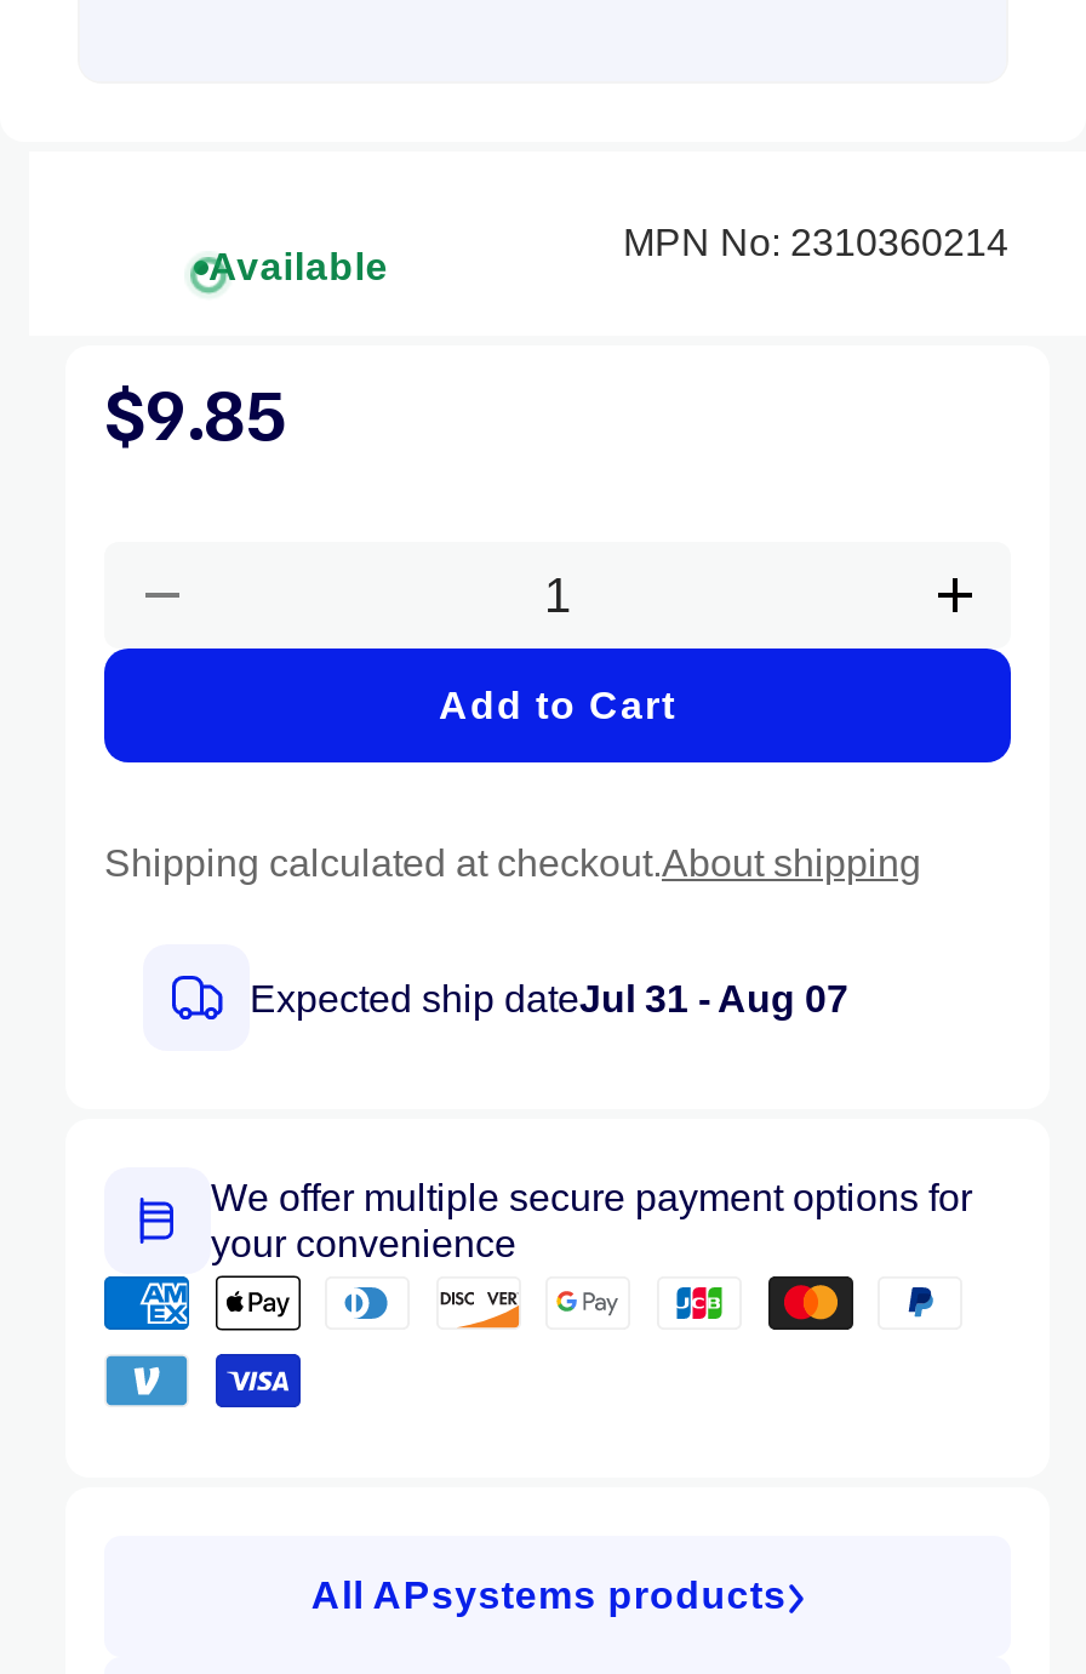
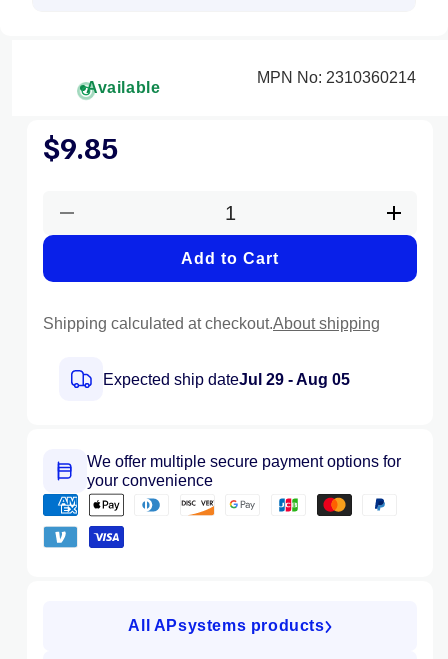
[250,977,848,1018] Expected ship dateJul 31 - Aug 07 -> [103,370,350,387] Expected ship dateJul 29 - Aug 05

